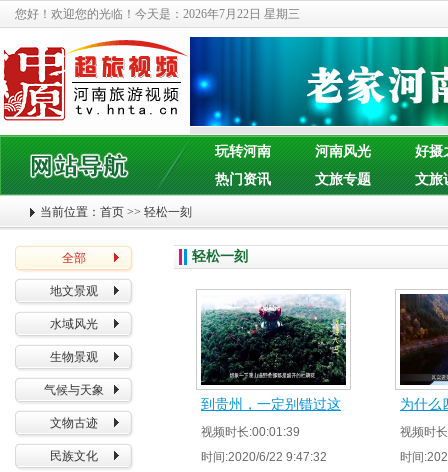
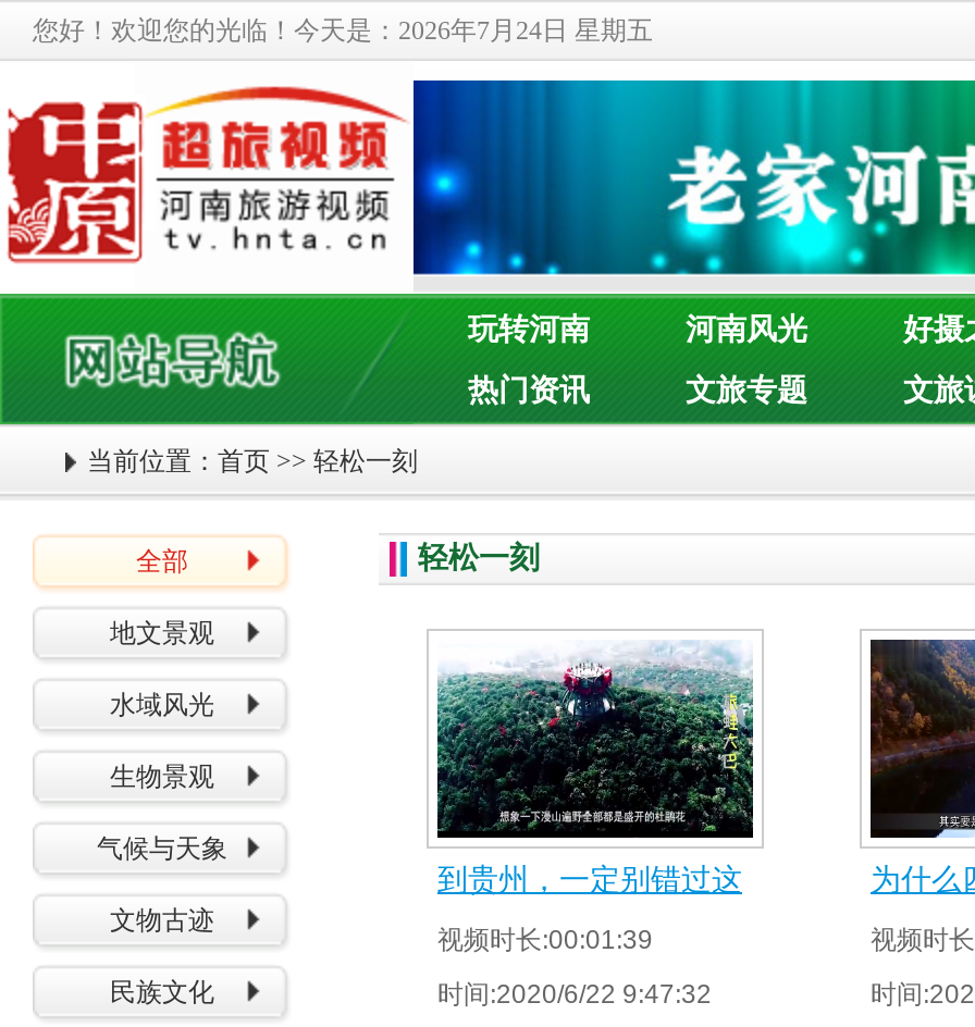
[15,7,300,21] 您好！欢迎您的光临！今天是：2026年7月22日 星期三 -> [33,15,653,46] 您好！欢迎您的光临！今天是：2026年7月24日 星期五

